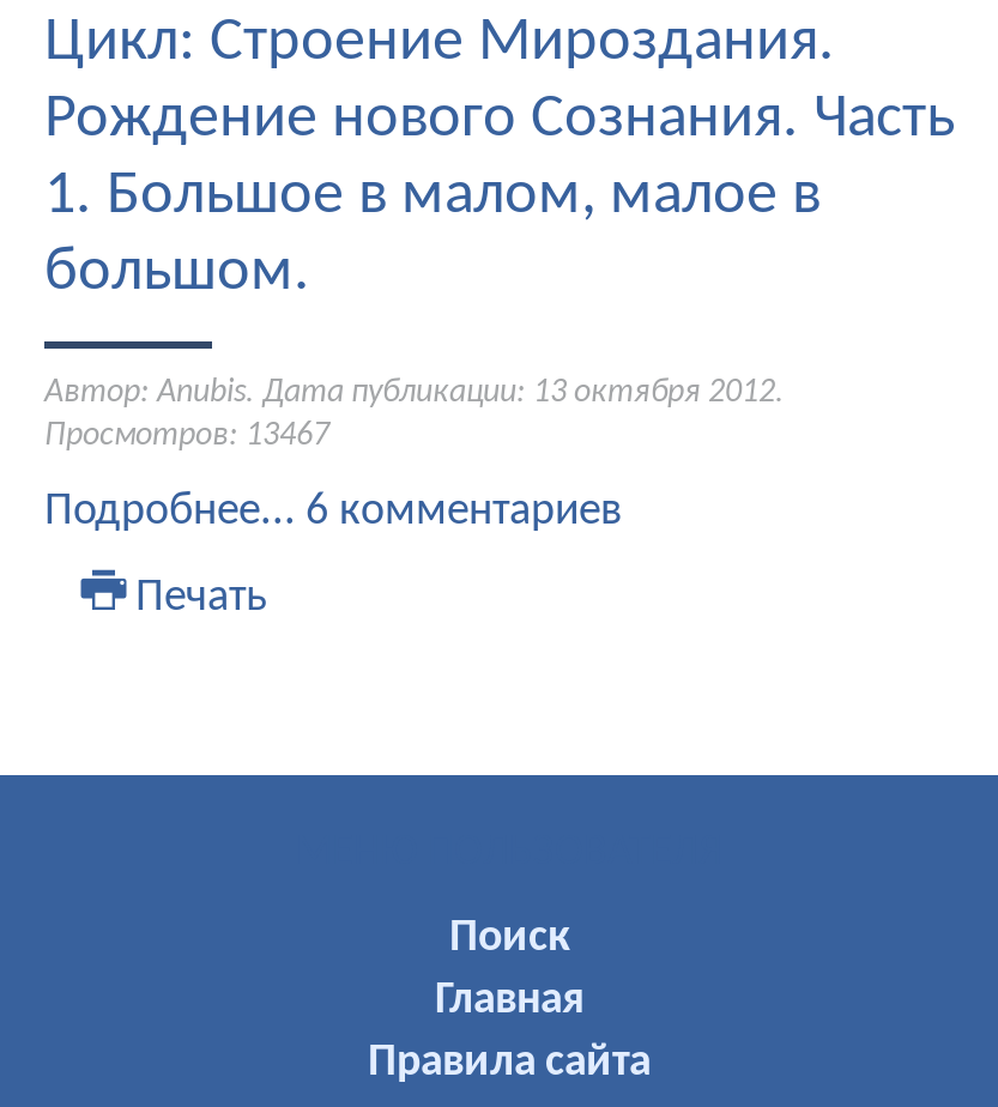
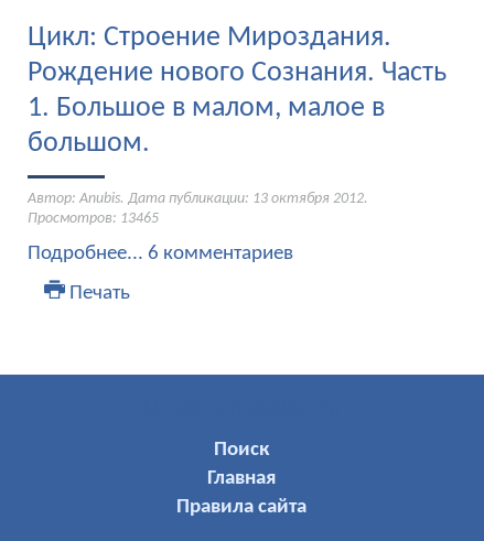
[44,419,329,455] Просмотров: 13467 -> [28,211,159,228] Просмотров: 13465

